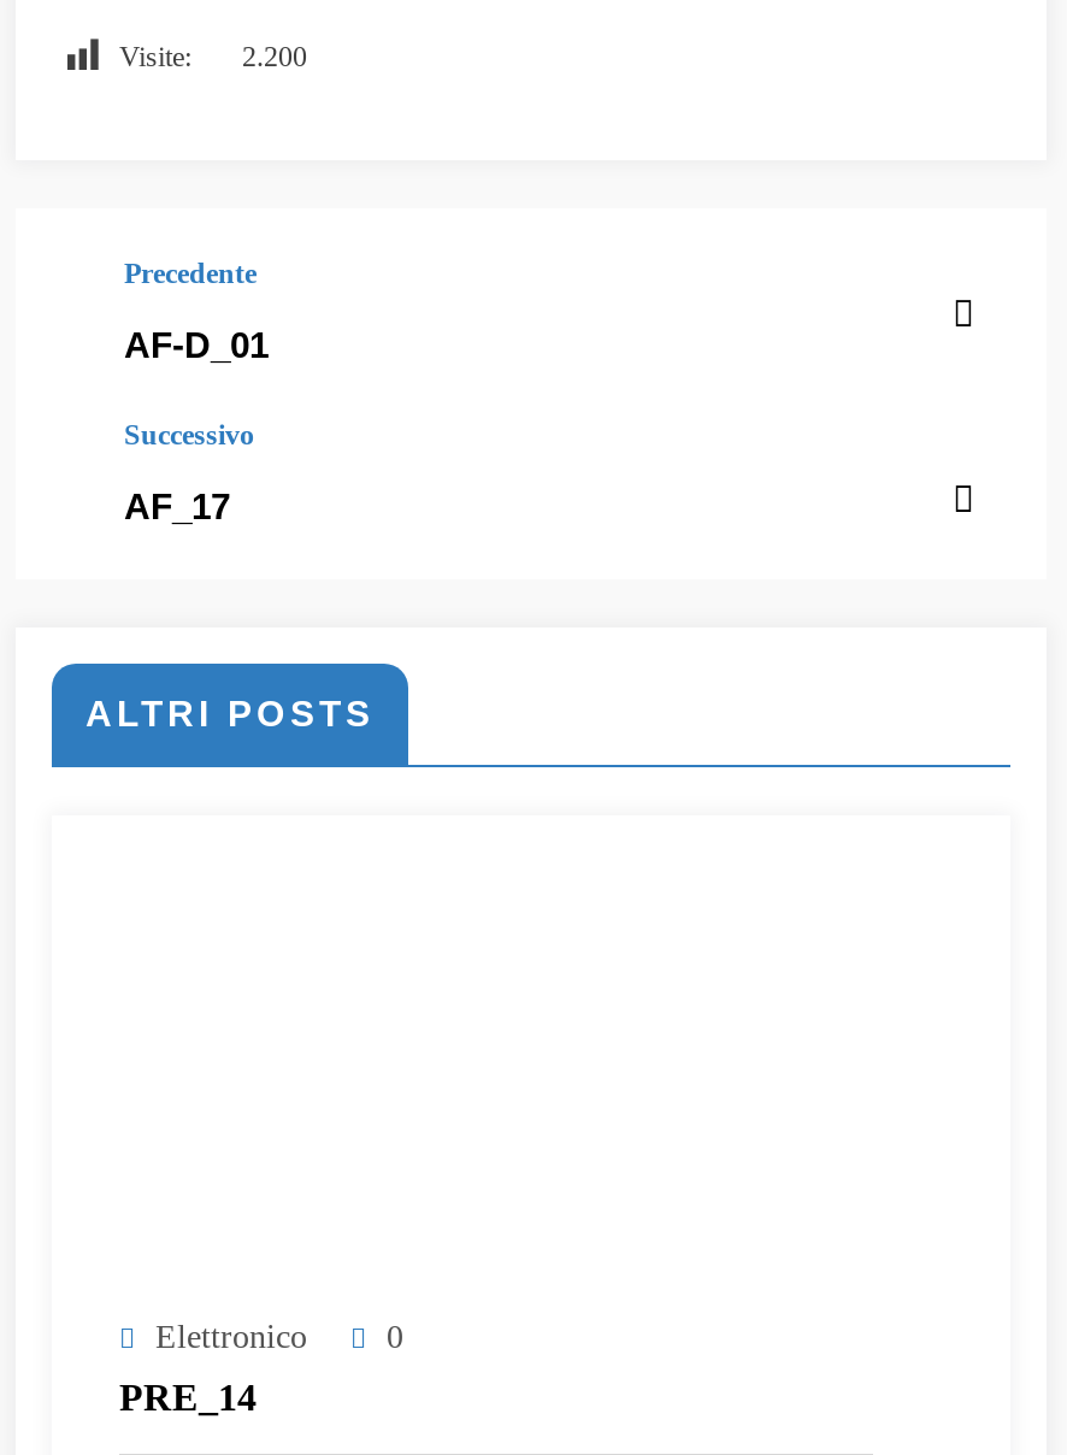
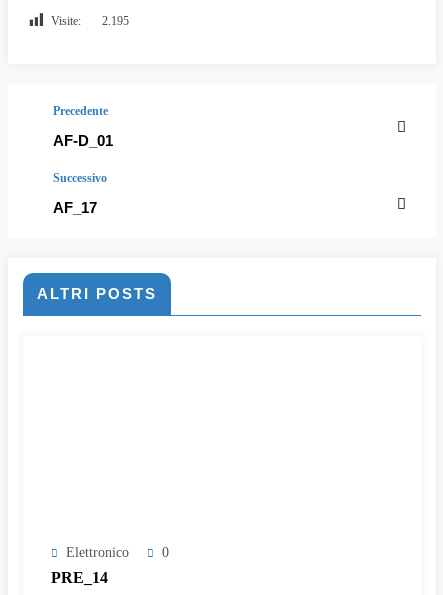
[119,40,307,73] Visite: 2.200 -> [51,13,129,27] Visite: 2.195

